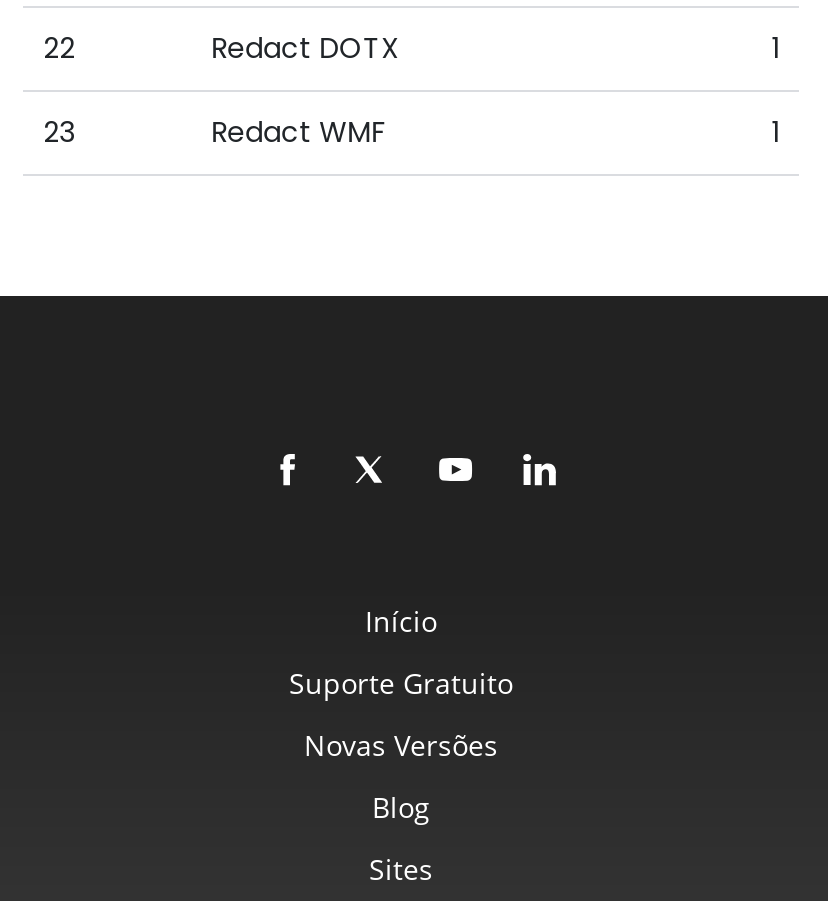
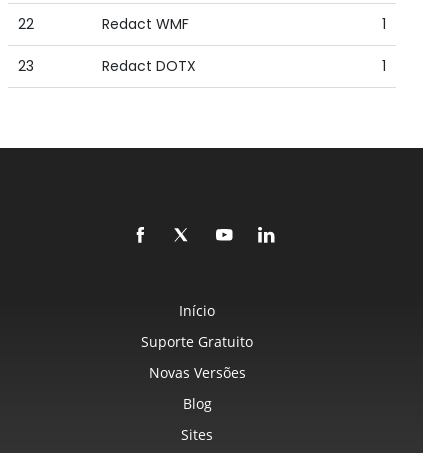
moved [211,28,399,68] -> [102,56,196,76]: Redact DOTX
moved [211,112,385,152] -> [102,14,189,34]: Redact WMF

